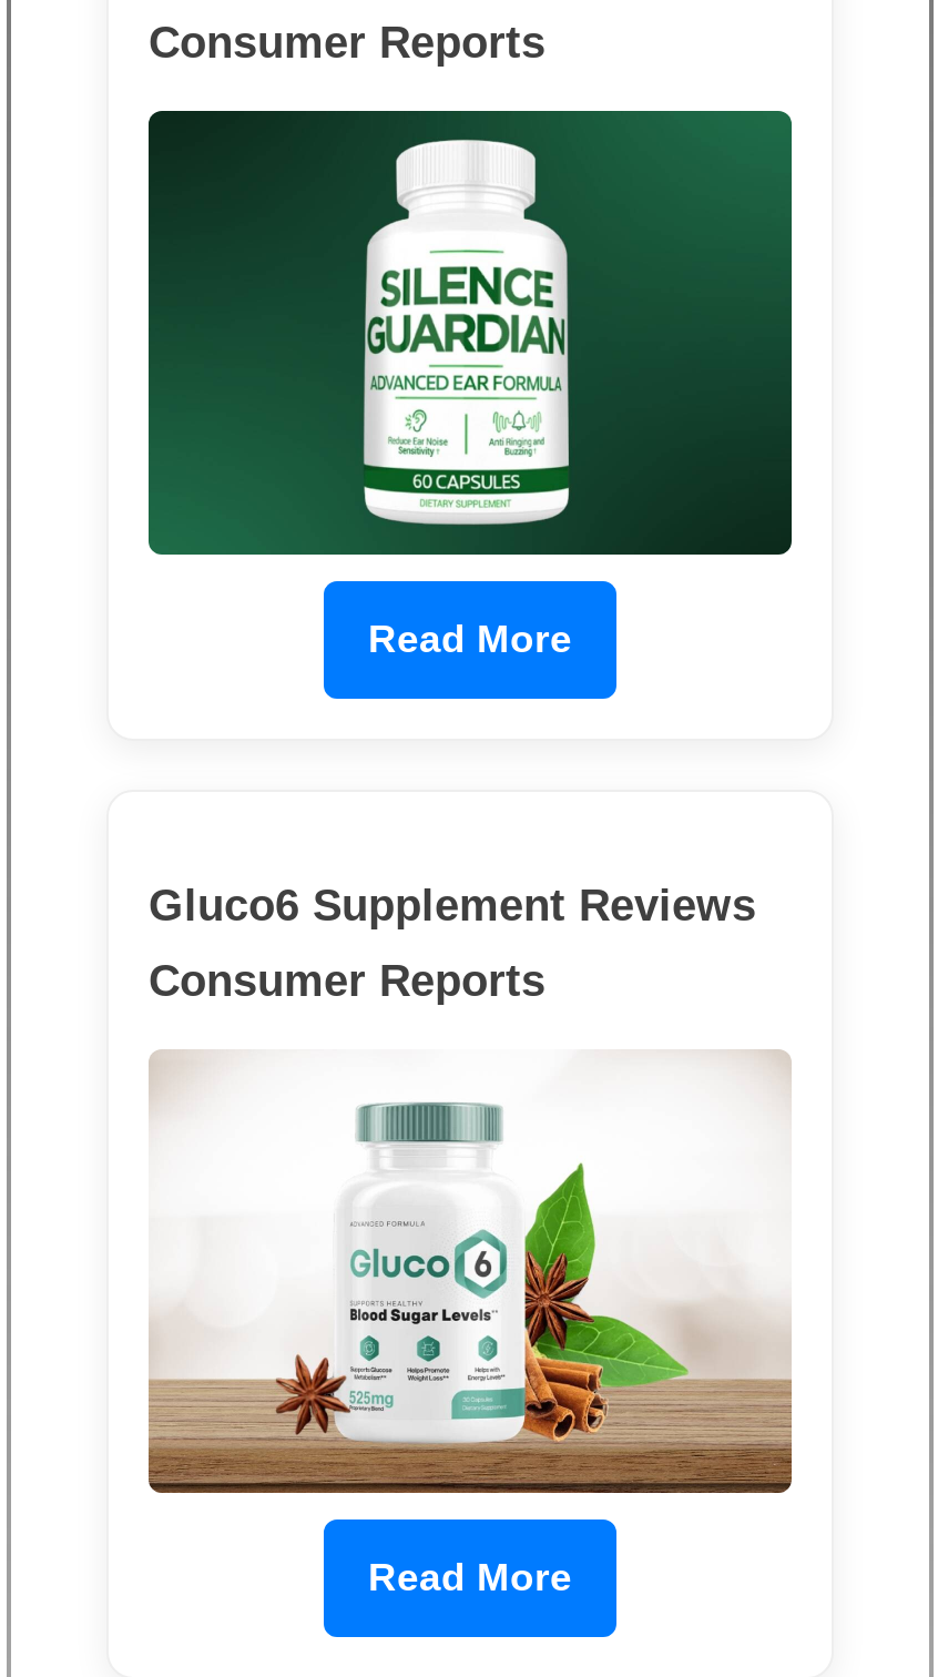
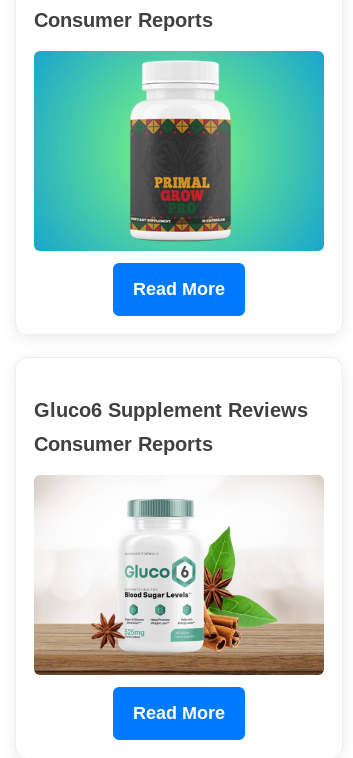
[146,109,794,557] [image] -> [33,50,325,252] [image]

